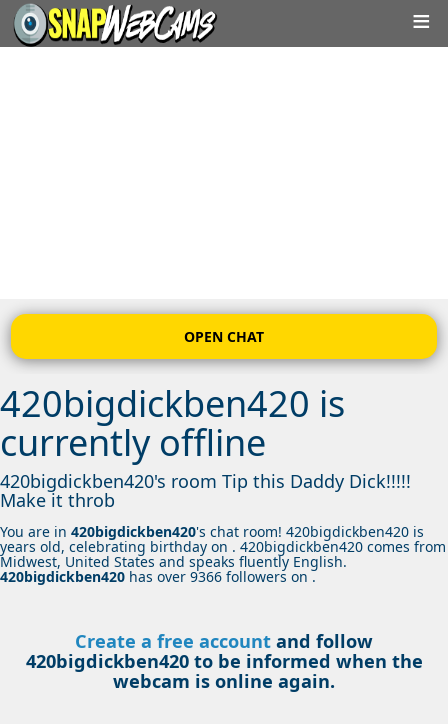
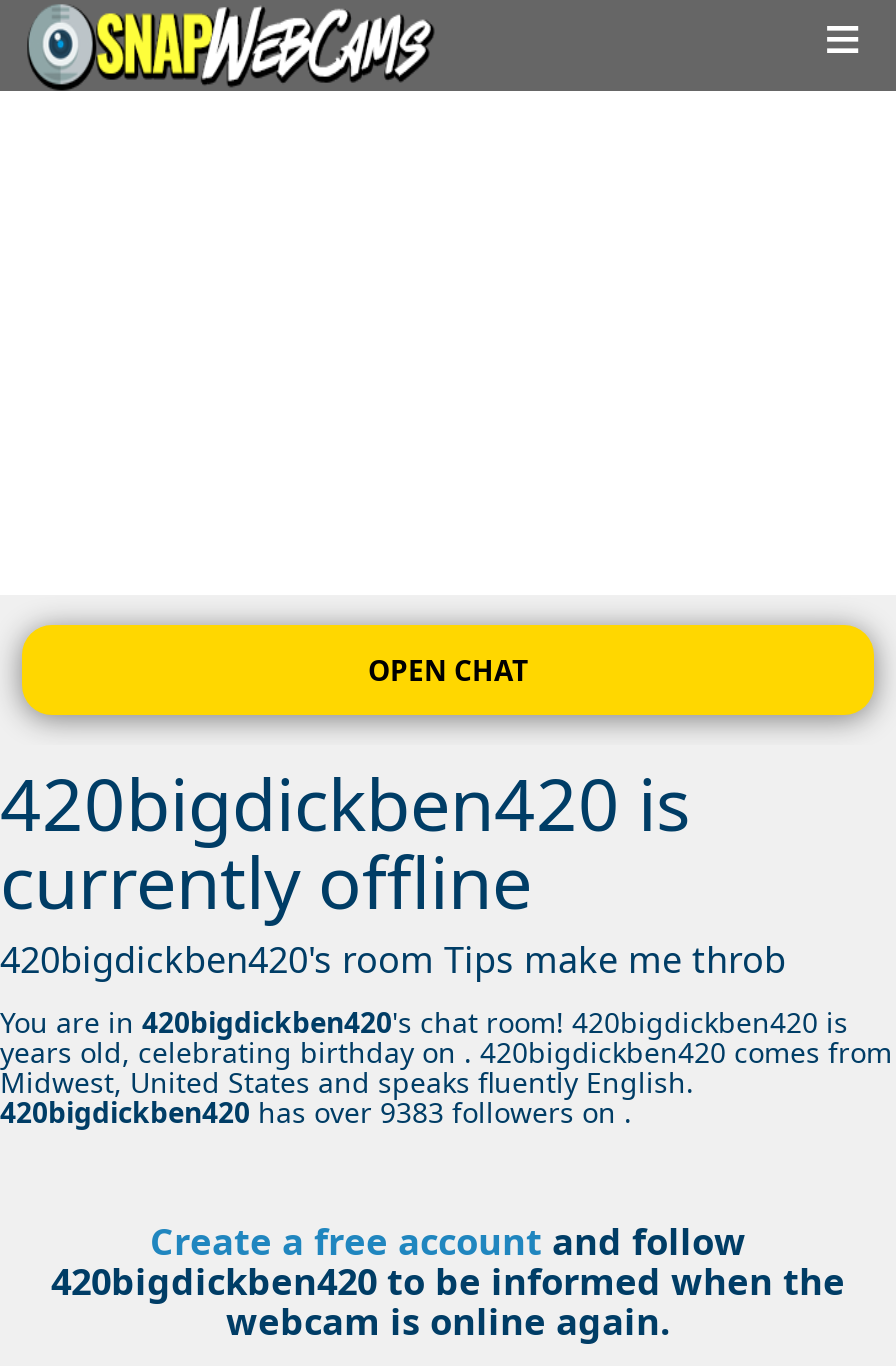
[0,469,411,512] 420bigdickben420's room Tip this Daddy Dick!!!!! | Make it throb -> [0,935,786,983] 420bigdickben420's room Tips make me throb
[0,567,316,586] 420bigdickben420has over 9366followers on . -> [0,1093,632,1131] 420bigdickben420has over 9383followers on .

